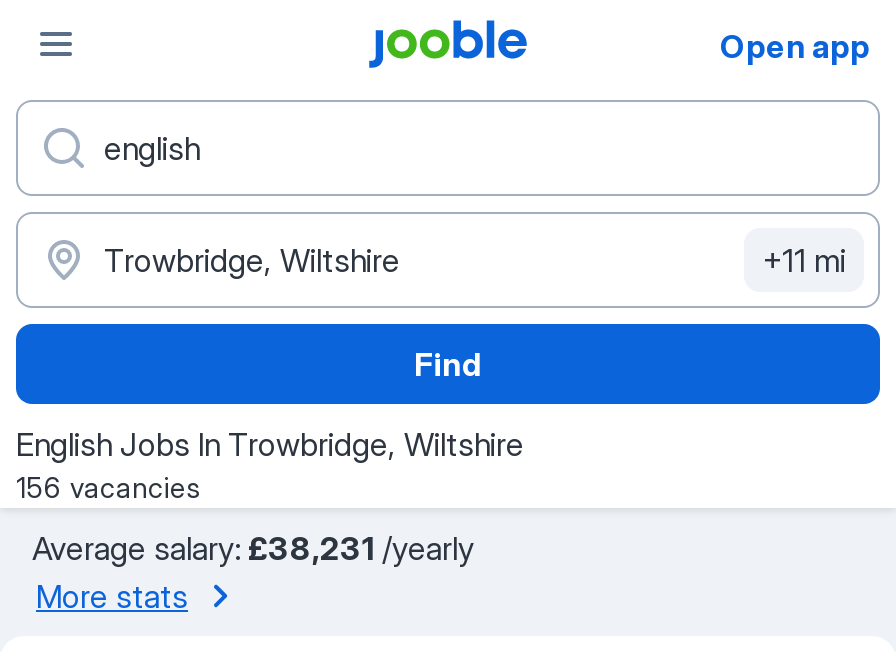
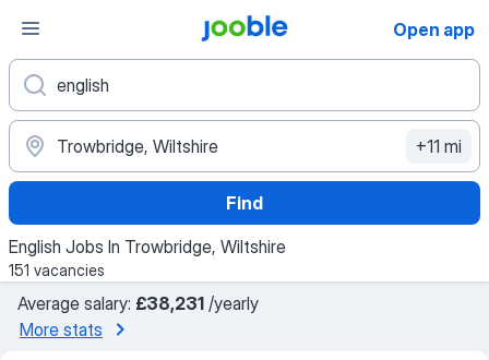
[16,470,200,504] 156 vacancies -> [9,261,105,279] 151 vacancies

